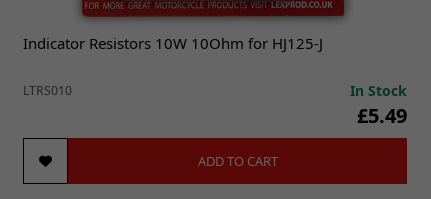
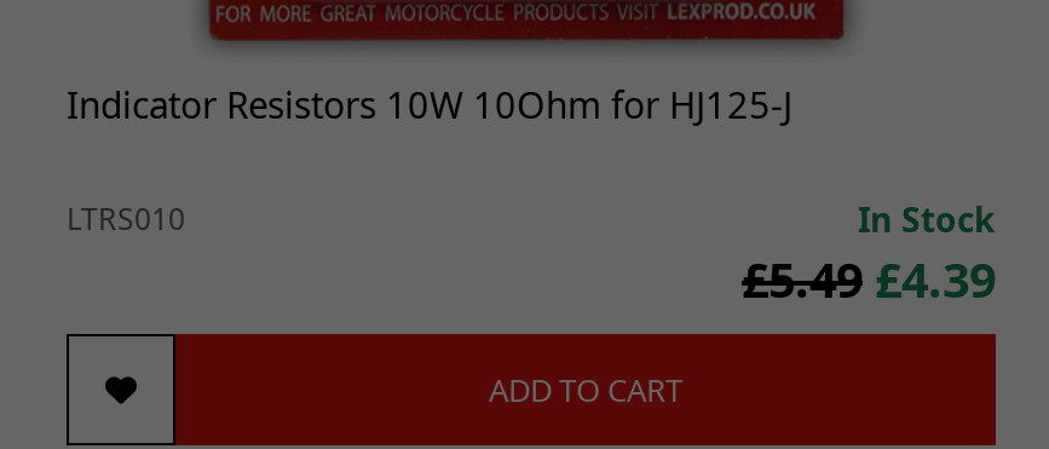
[357,102,407,129] £5.49 -> [742,247,996,312] £5.49 £4.39

